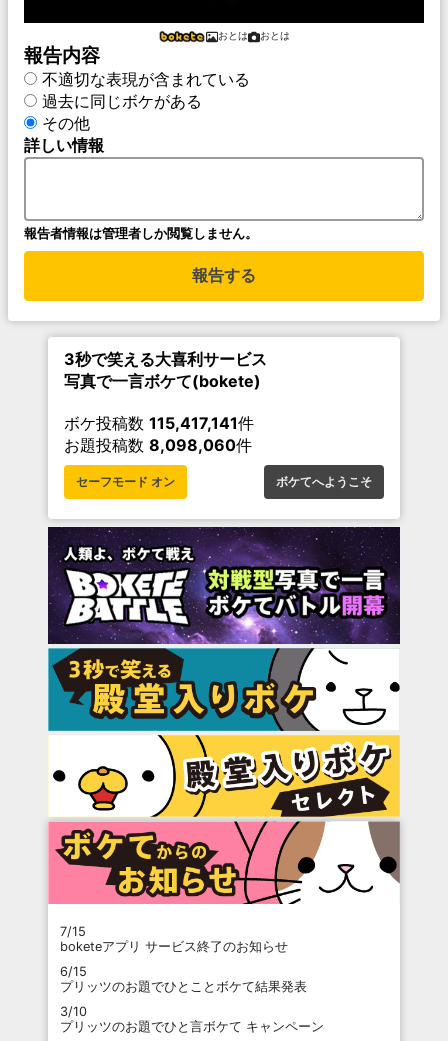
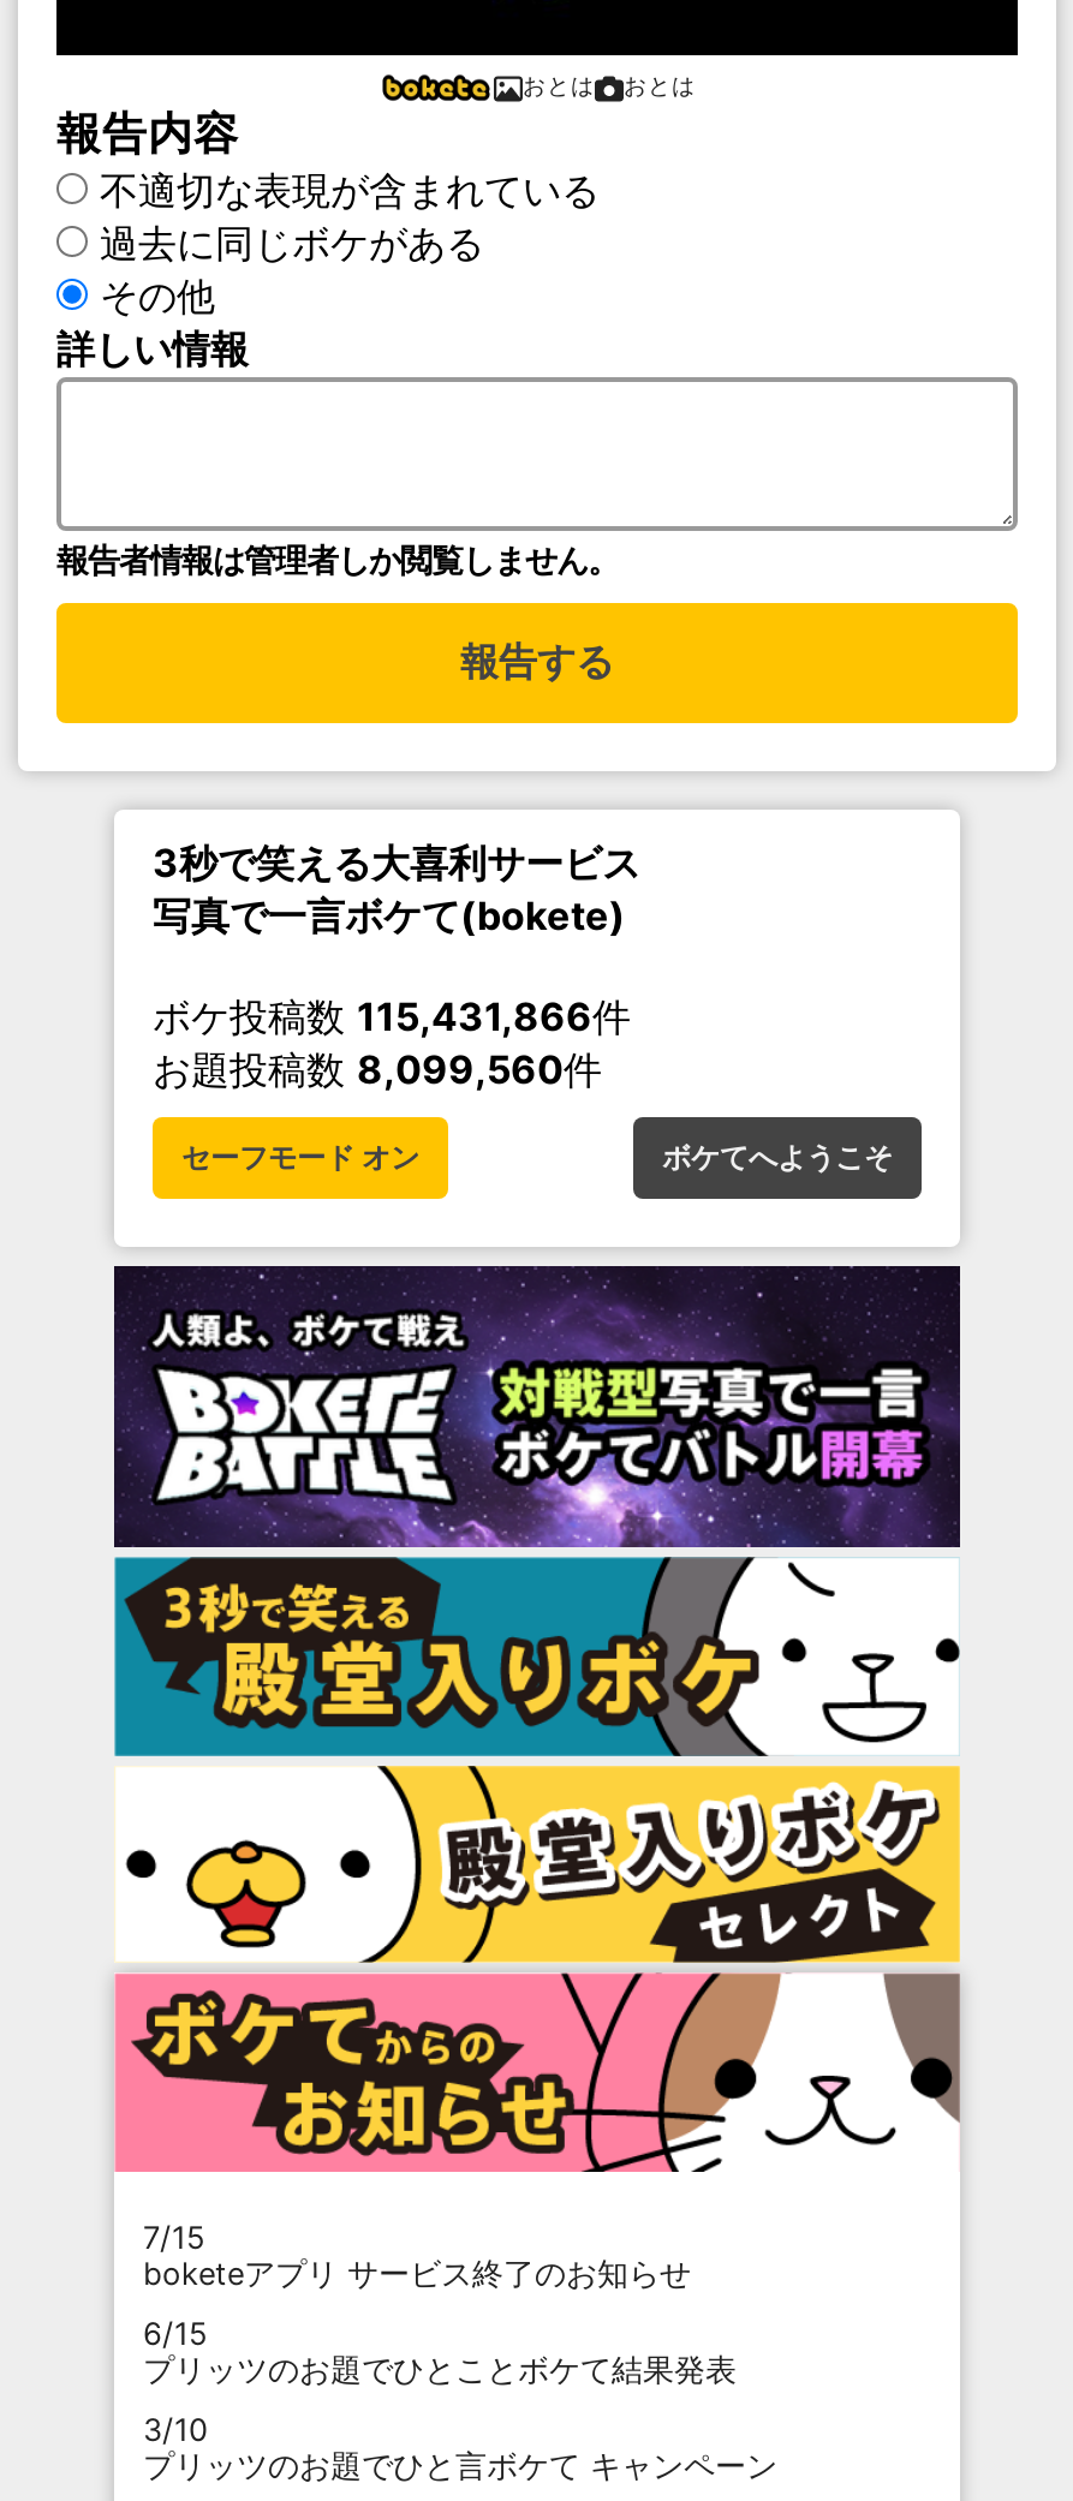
[64,413,254,433] ボケ投稿数115,417,141件 -> [153,992,631,1040] ボケ投稿数115,431,866件
[64,435,252,455] お題投稿数8,098,060件 -> [153,1045,602,1093] お題投稿数8,099,560件

